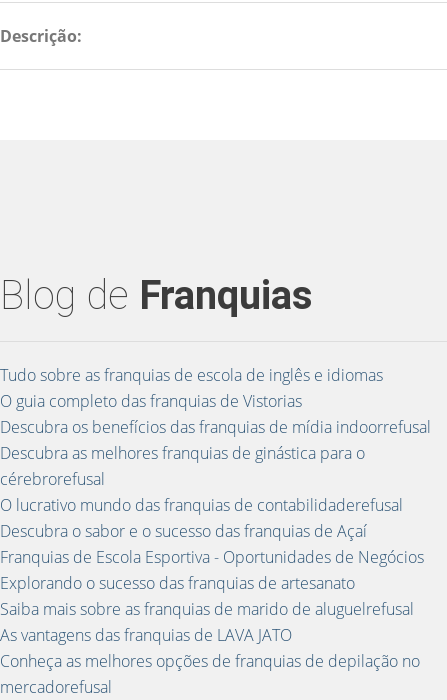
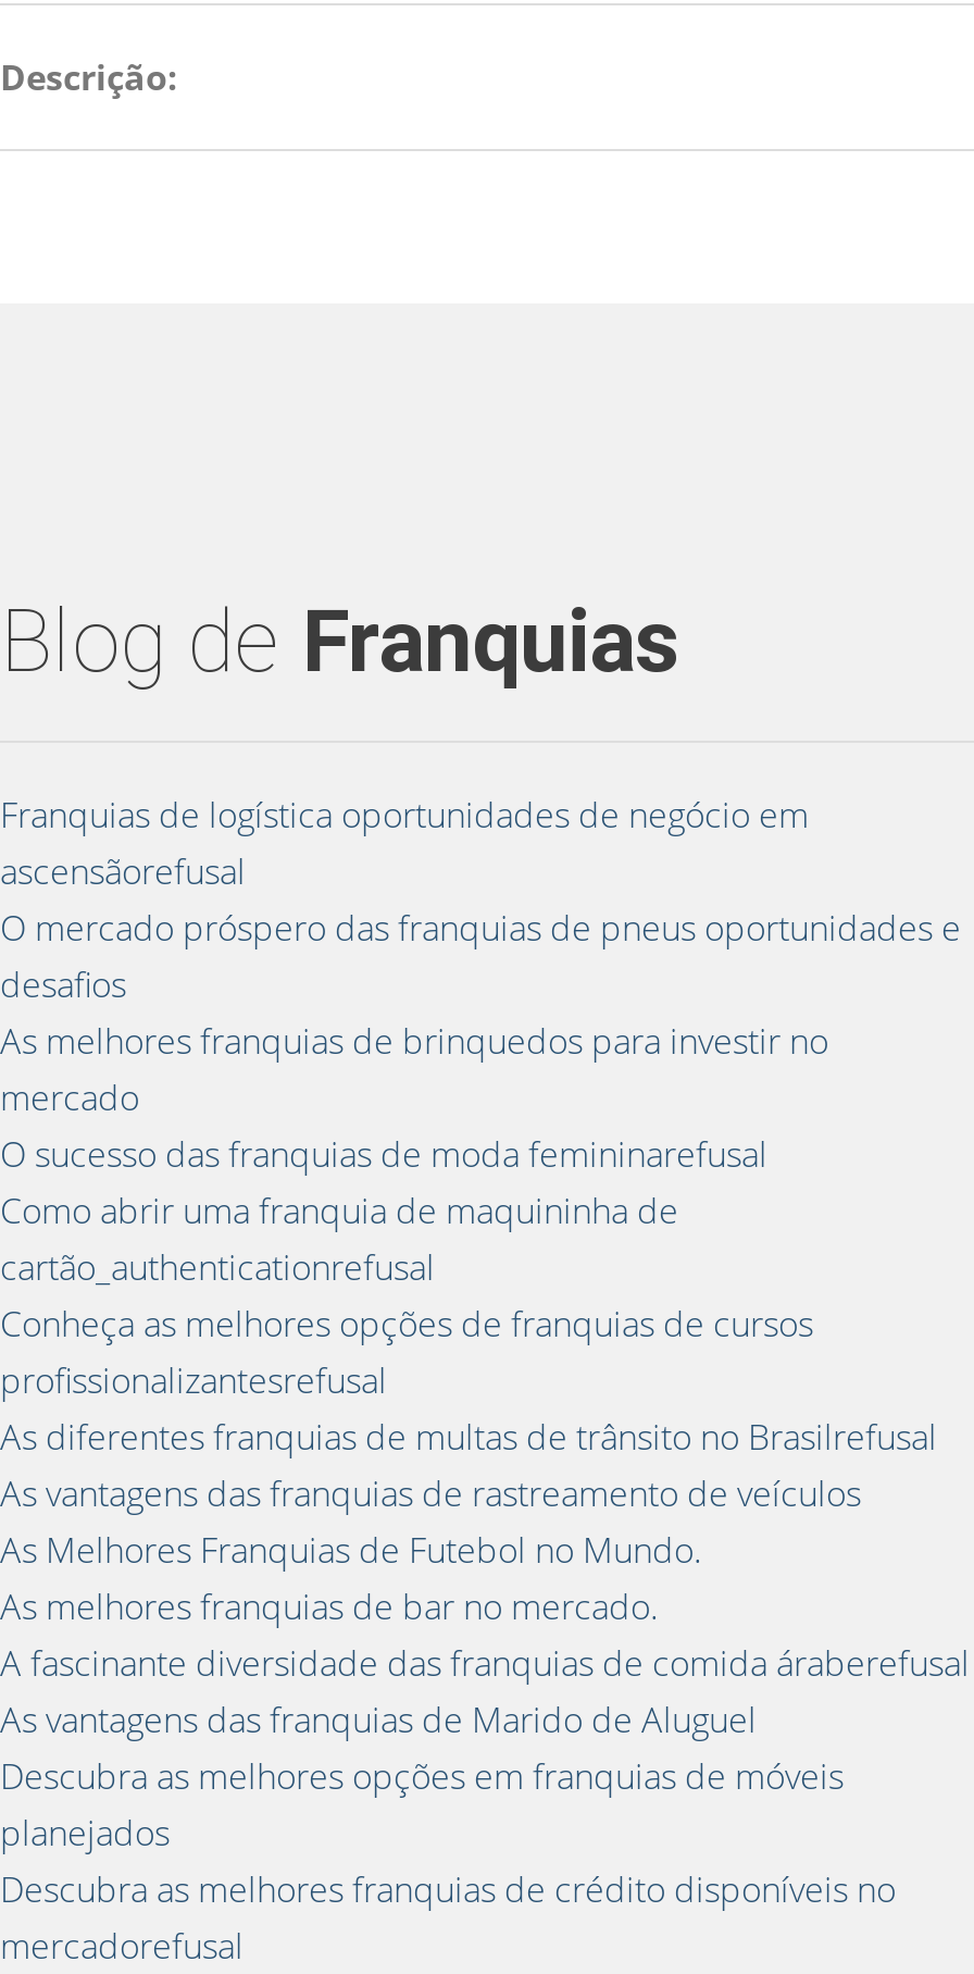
[0,364,431,672] Tudo sobre as franquias de escola de inglês e idiomas | O guia completo das franquias de Vistorias | Descubra os benefícios das franquias de mídia indoorrefusal | Descubra as melhores franquias de ginástica para o | cérebrorefusal | O lucrativo mundo das franquias de contabilidaderefusal | Descubra o sabor e o sucesso das franquias de Açaí | Franquias de Escola Esportiva - Oportunidades de Negócios | Explorando o sucesso das franquias de artesanato | Saiba mais sobre as franquias de marido de aluguelrefusal | As vantagens das franquias de LAVA JATO | Conheça as melhores opções de franquias de depilação no -> [0,790,970,1912] Franquias de logística oportunidades de negócio em | ascensãorefusal | O mercado próspero das franquias de pneus oportunidades e | desafios | As melhores franquias de brinquedos para investir no | mercado | O sucesso das franquias de moda femininarefusal | Como abrir uma franquia de maquininha de | cartão_authenticationrefusal | Conheça as melhores opções de franquias de cursos | profissionalizantesrefusal | As diferentes franquias de multas de trânsito no Brasilrefusal | As vantagens das franquias de rastreamento de veículos | As Melhores Franquias de Futebol no Mundo. | As melhores franquias de bar no mercado. | A fascinante diversidade das franquias de comida áraberefusal | As vantagens das franquias de Marido de Aluguel | Descubra as melhores opções em franquias de móveis | planejados | Descubra as melhores franquias de crédito disponíveis no

